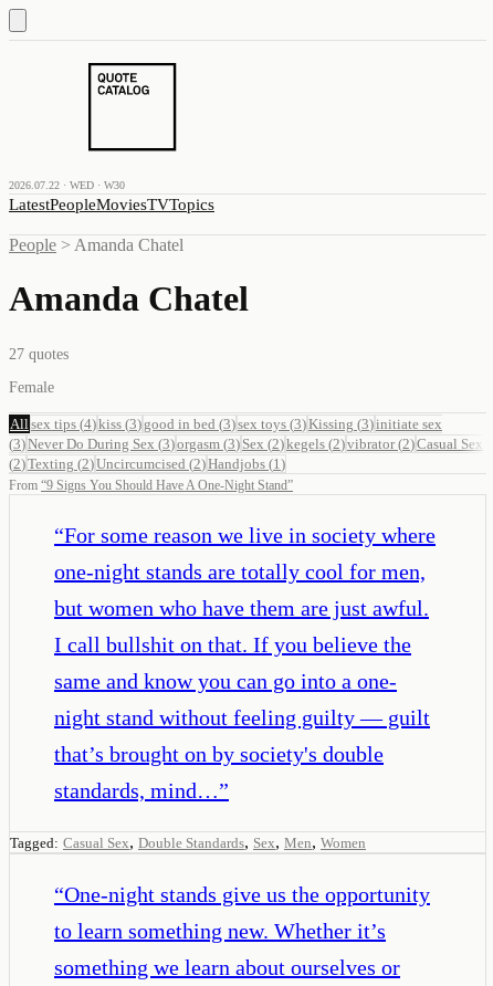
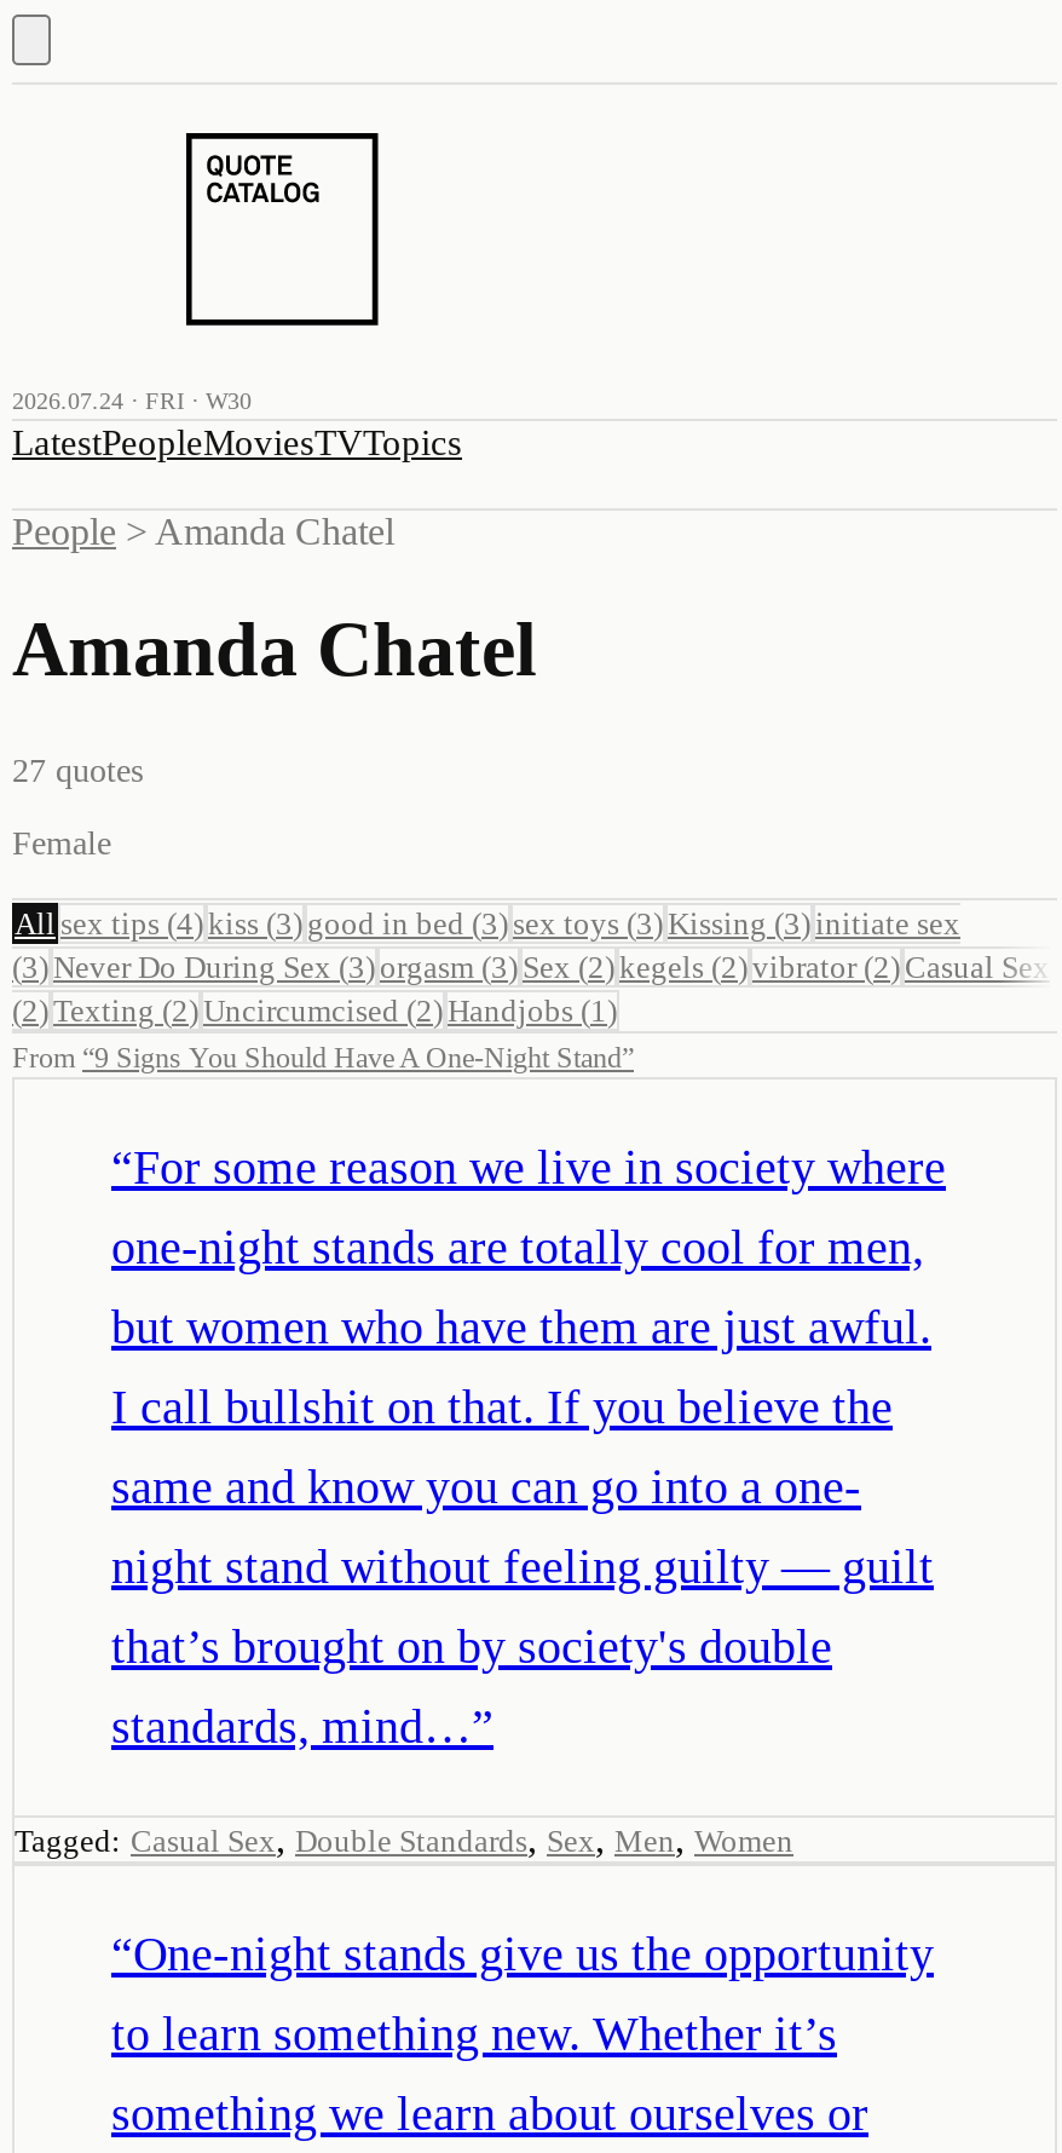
[9,179,125,191] 2026.07.22 · WED · W30 -> [12,387,252,414] 2026.07.24 · FRI · W30

